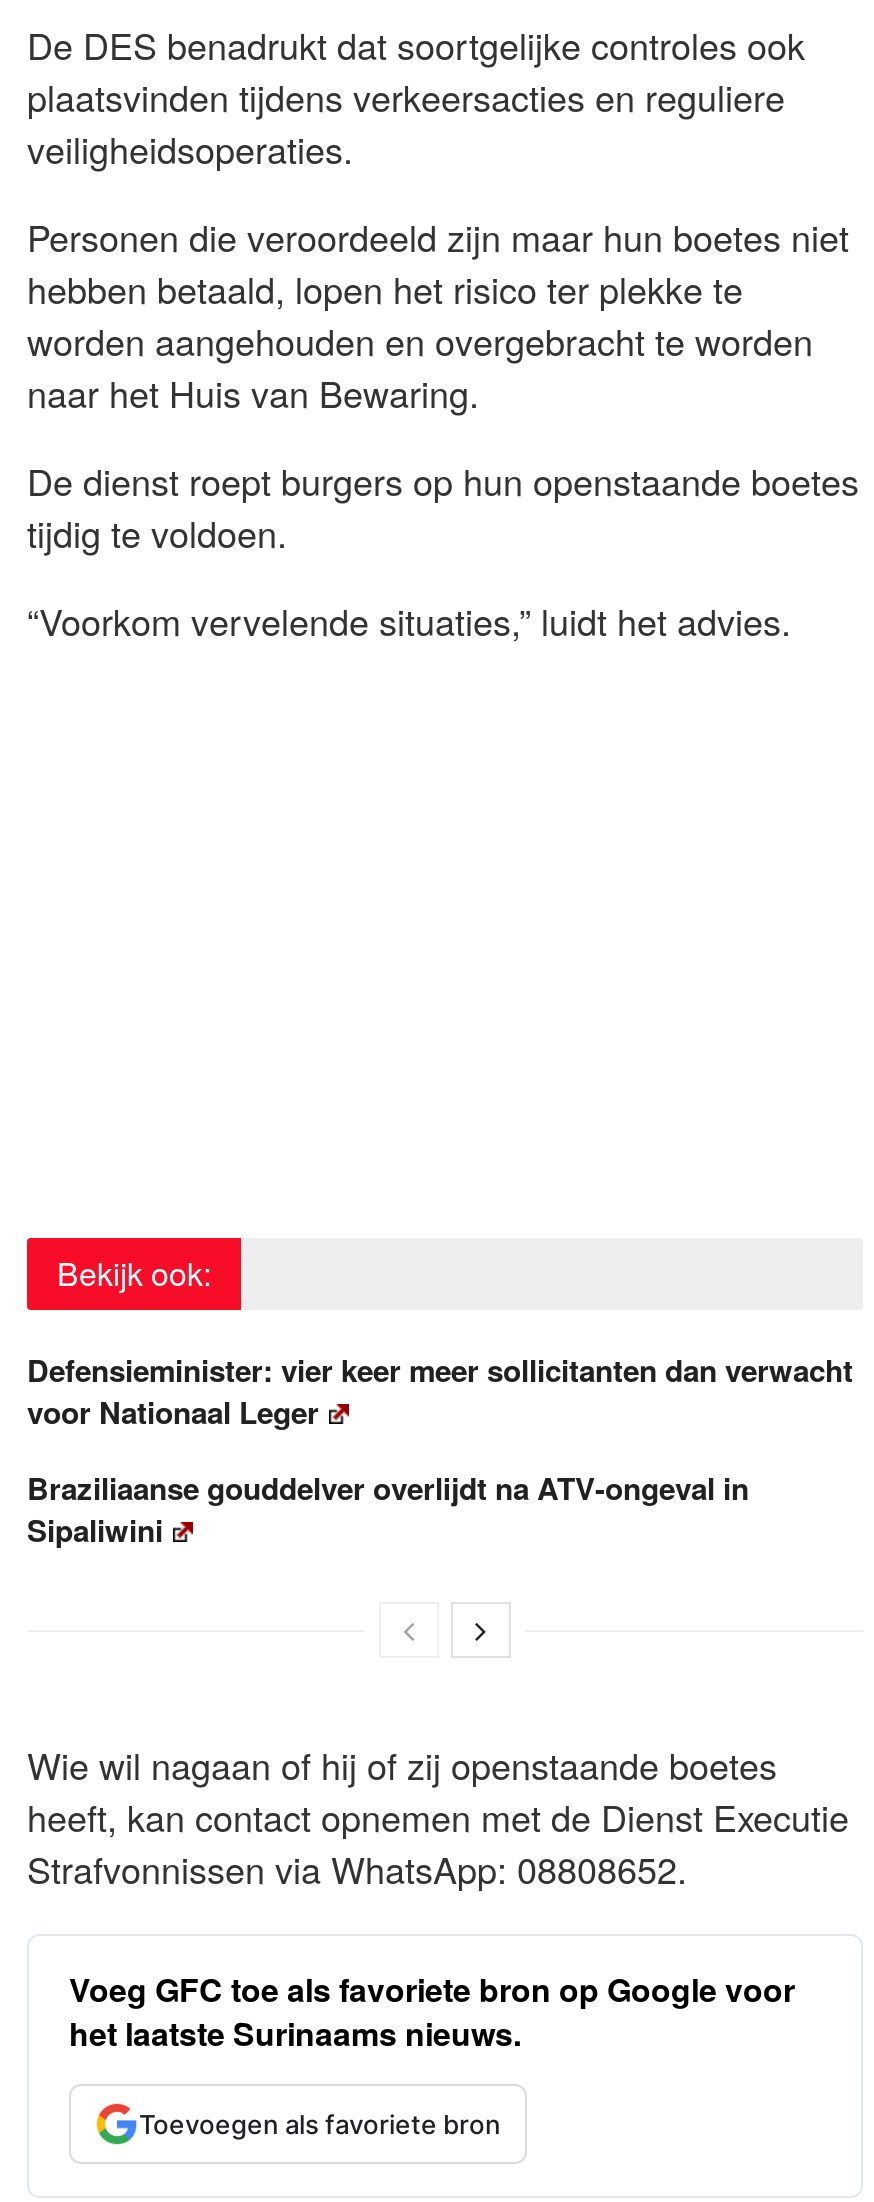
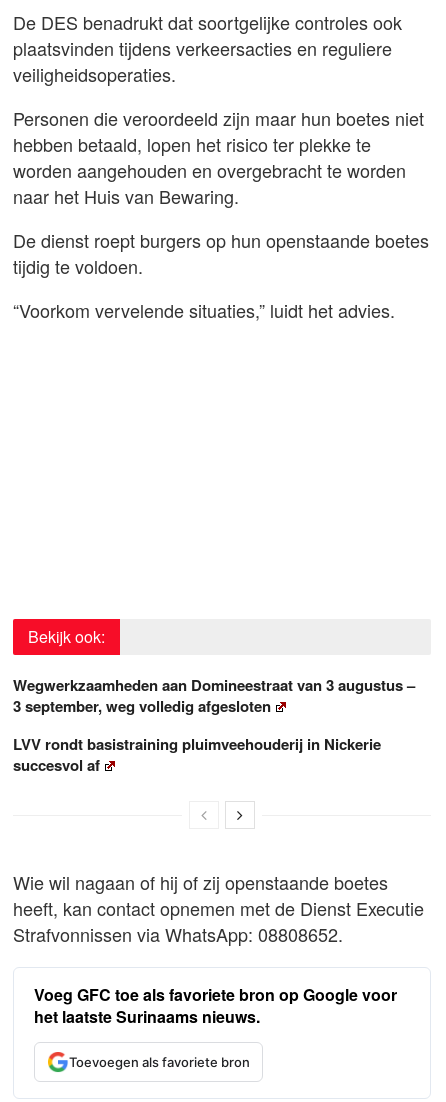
[27,1348,853,1434] Defensieminister: vier keer meer sollicitanten dan verwacht | voor Nationaal Leger -> [13,674,415,717] Wegwerkzaamheden aan Domineestraat van 3 augustus – | 3 september, weg volledig afgesloten
[27,1466,749,1552] Braziliaanse gouddelver overlijdt na ATV-ongeval in | Sipaliwini -> [13,733,381,776] LVV rondt basistraining pluimveehouderij in Nickerie | succesvol af

